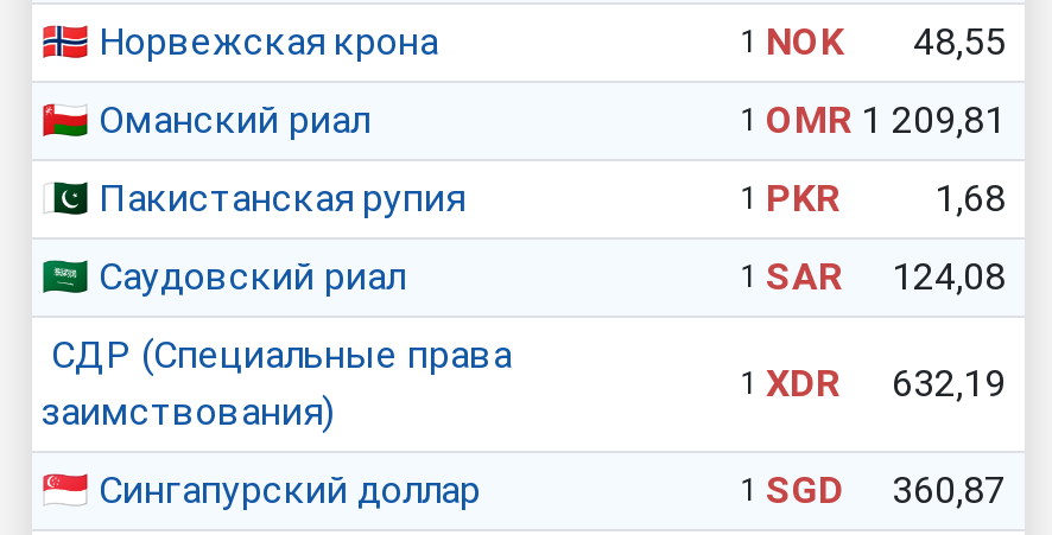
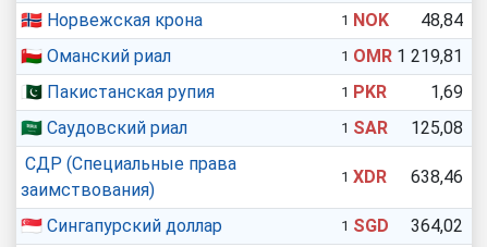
[740,19,1006,64] 1 NOK 48,55 -> [341,10,463,30] 1 NOK 48,84
[740,97,1006,142] 1 OMR 1 209,81 -> [341,46,463,66] 1 OMR 1 219,81
[934,176,1006,221] 1,68 -> [430,82,463,102] 1,69
[740,254,1006,299] 1 SAR 124,08 -> [341,118,463,138] 1 SAR 125,08
[740,361,1006,406] 1 XDR 632,19 -> [341,166,463,187] 1 XDR 638,46
[740,467,1006,512] 1 SGD 360,87 -> [341,215,463,236] 1 SGD 364,02

